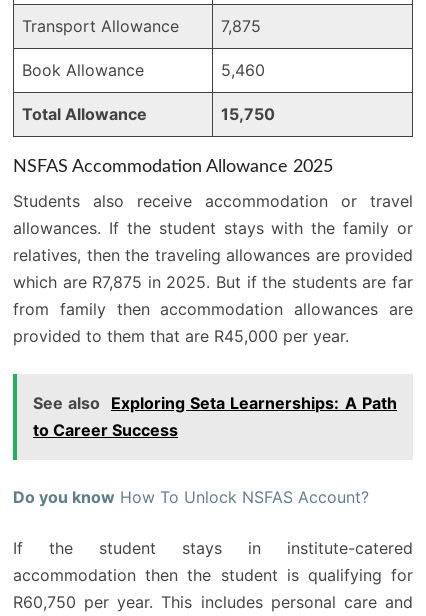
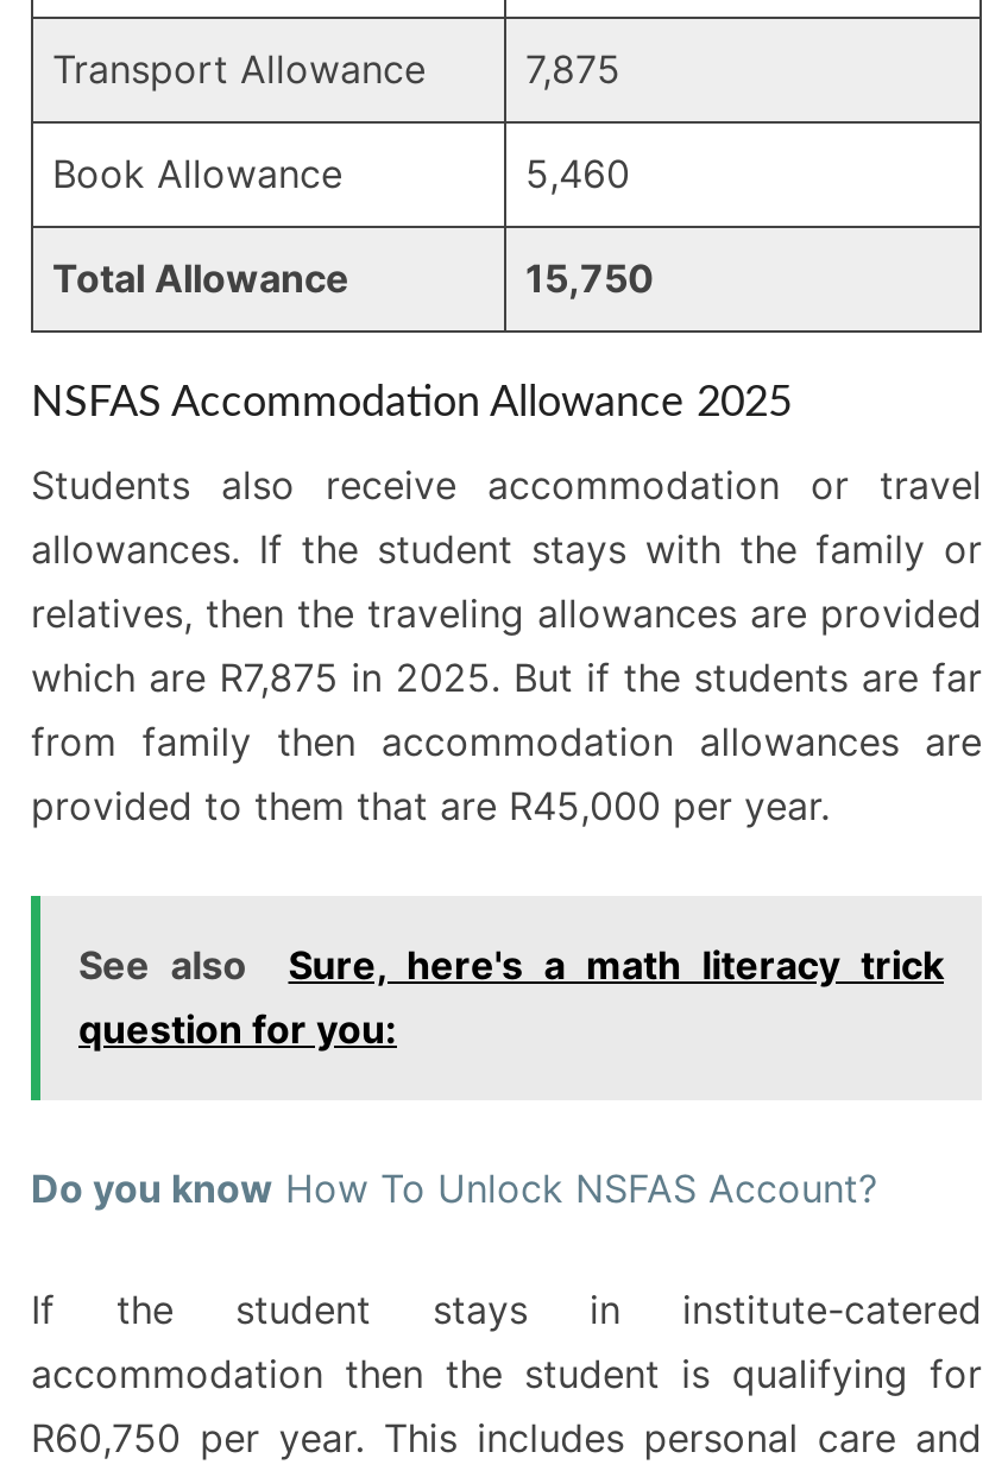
[33,393,397,440] See also Exploring Seta Learnerships: A Path | to Career Success -> [78,942,944,1054] See also | Sure, here's a math literacy trick | question for you:

